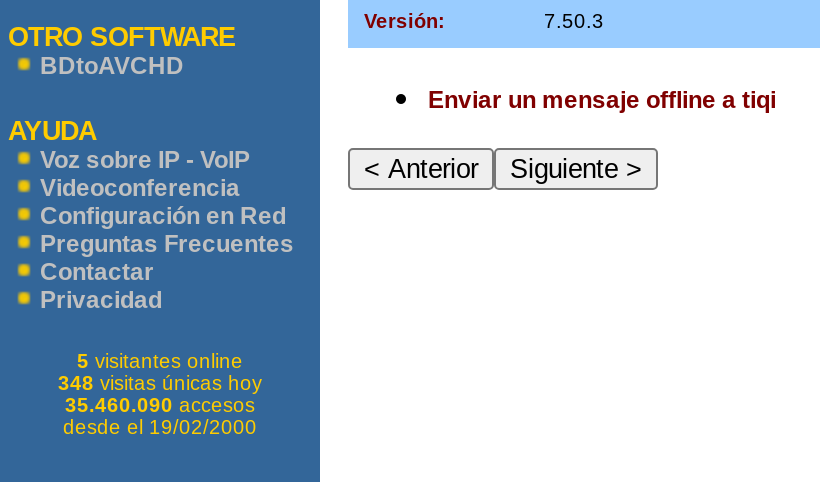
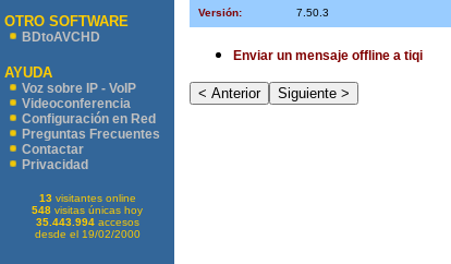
[77,350,243,372] 5 visitantes online -> [39,192,136,204] 13 visitantes online
[58,372,262,394] 348 visitas únicas hoy -> [32,204,143,216] 548 visitas únicas hoy
[65,394,255,416] 35.460.090 accesos -> [35,216,139,228] 35.443.994 accesos

